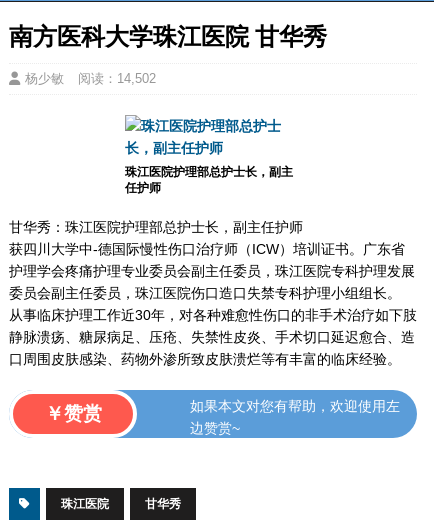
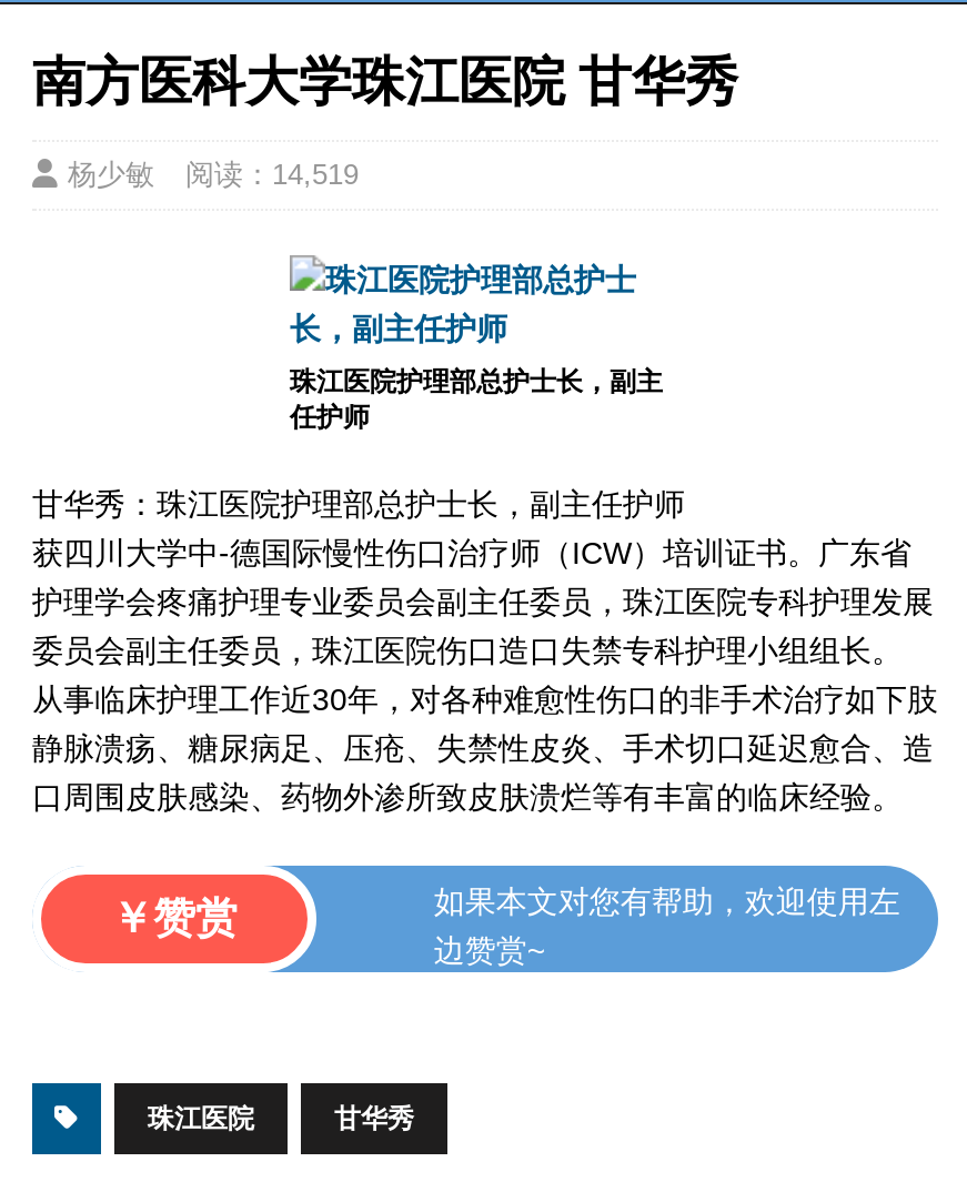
[25,71,156,86] 杨少敏 阅读：14,502 -> [68,157,359,190] 杨少敏 阅读：14,519

